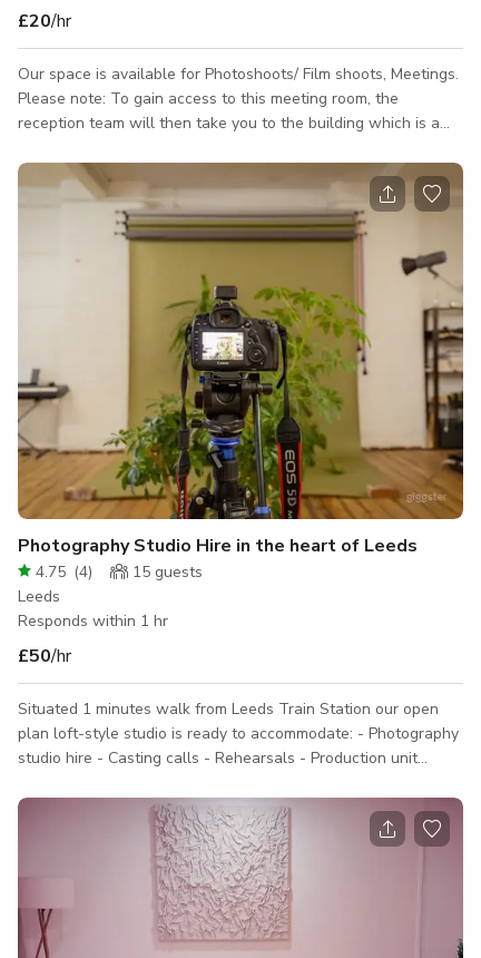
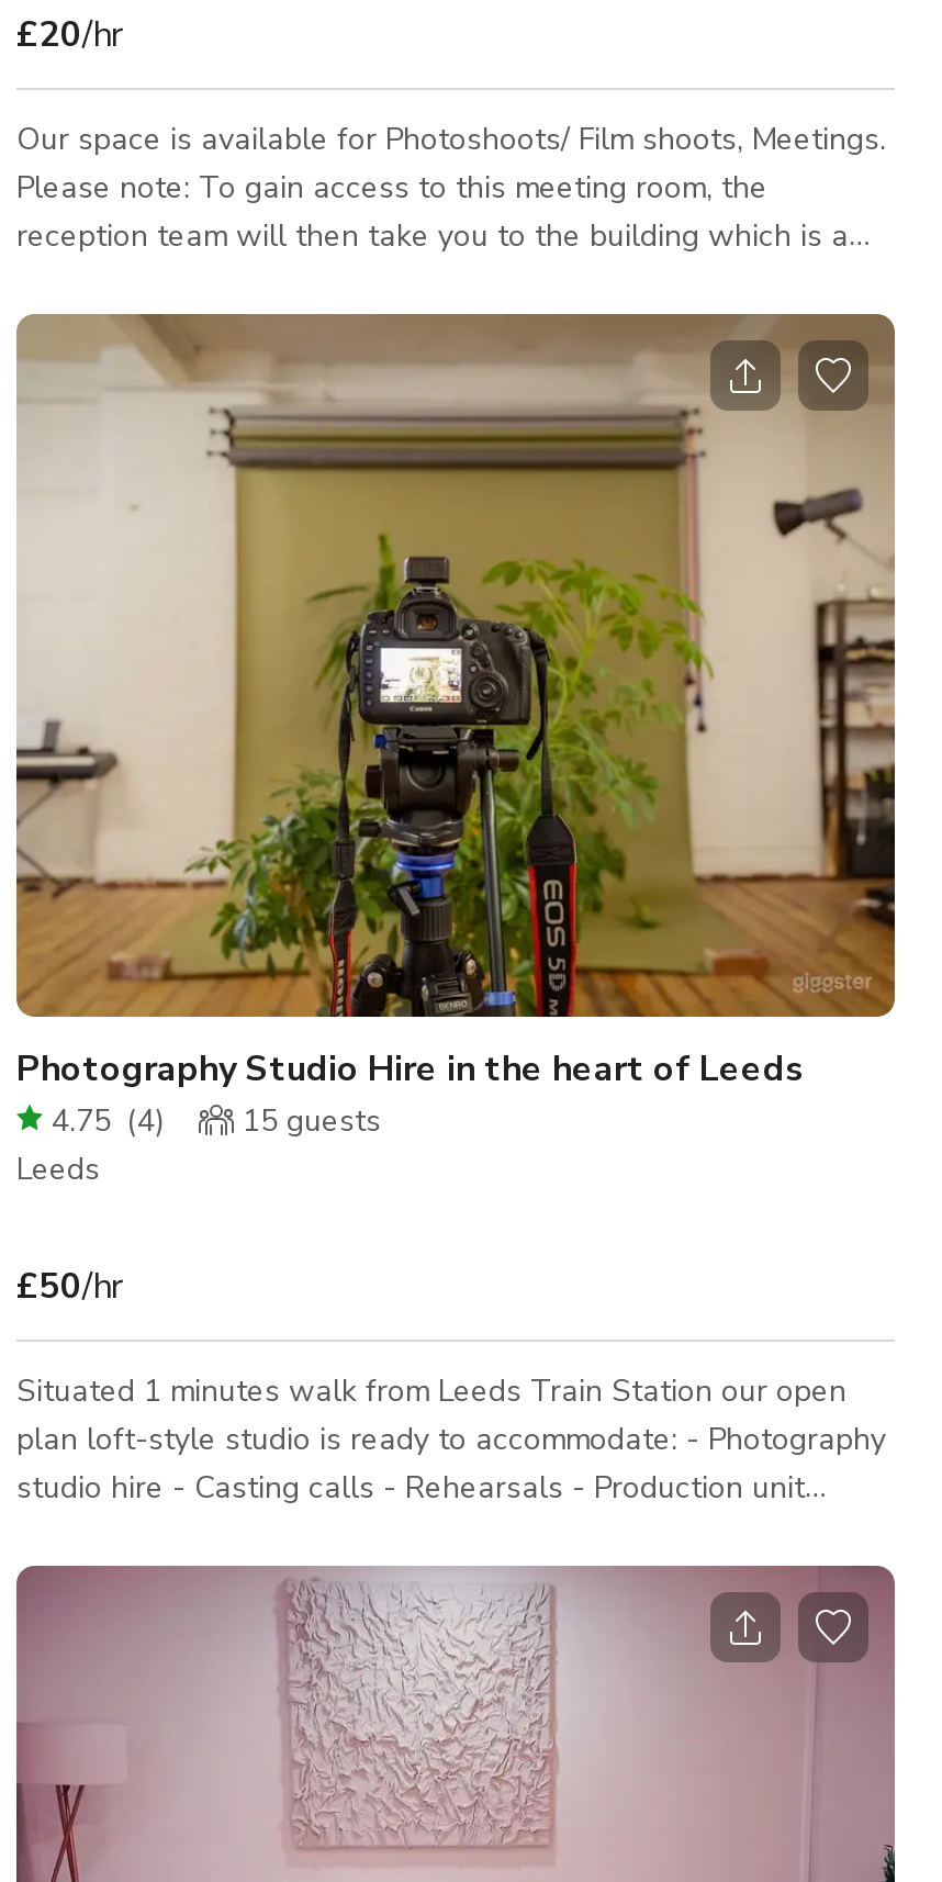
[18,610,168,631] Responds within 1 hr -> none

